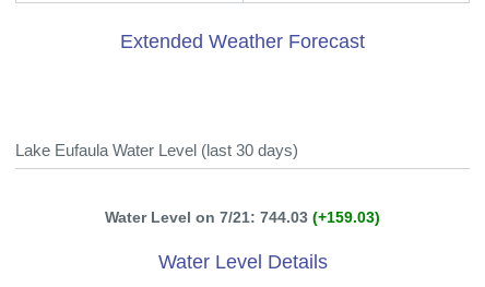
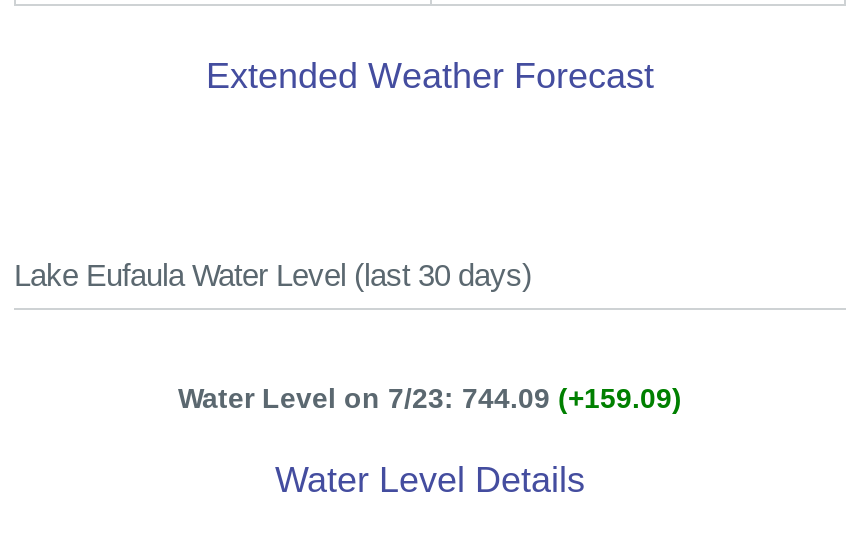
[105,208,380,226] Water Level on 7/21: 744.03 (+159.03) -> [178,382,682,414] Water Level on 7/23: 744.09 (+159.09)

